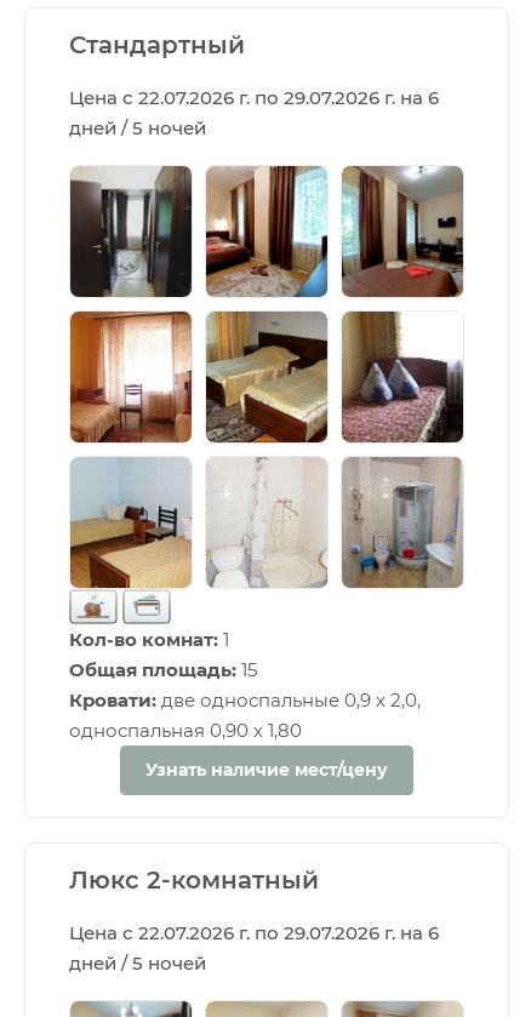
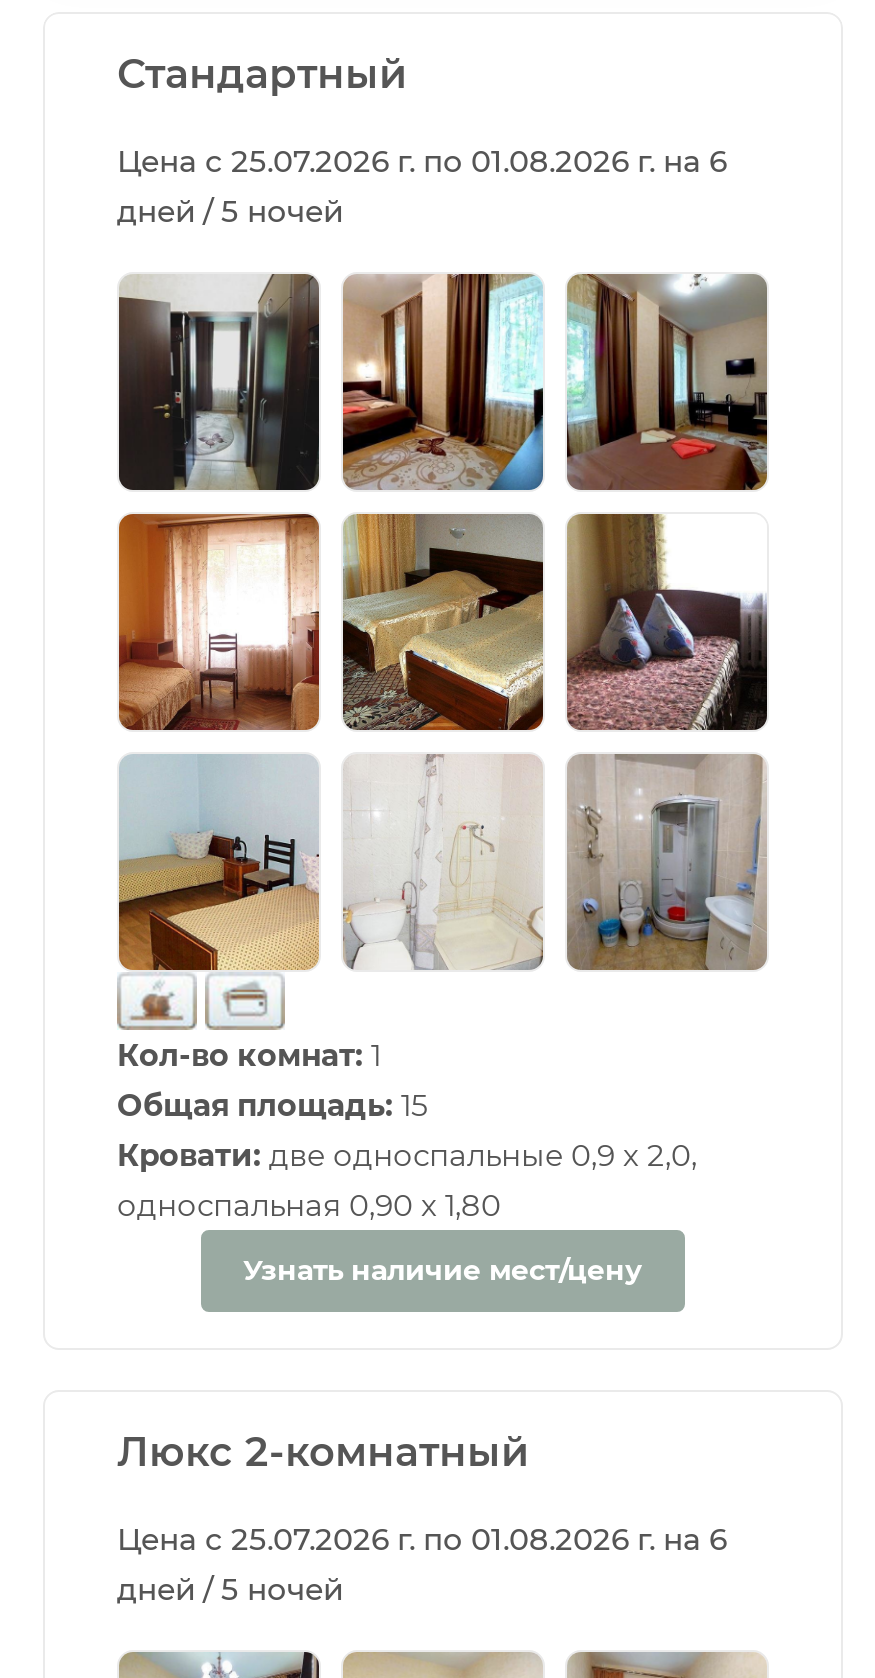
[69,86,439,109] Цена с 22.07.2026 г. по 29.07.2026 г. на 6 -> [117,142,727,180] Цена с 25.07.2026 г. по 01.08.2026 г. на 6
[69,921,439,944] Цена с 22.07.2026 г. по 29.07.2026 г. на 6 -> [117,1520,727,1558] Цена с 25.07.2026 г. по 01.08.2026 г. на 6

